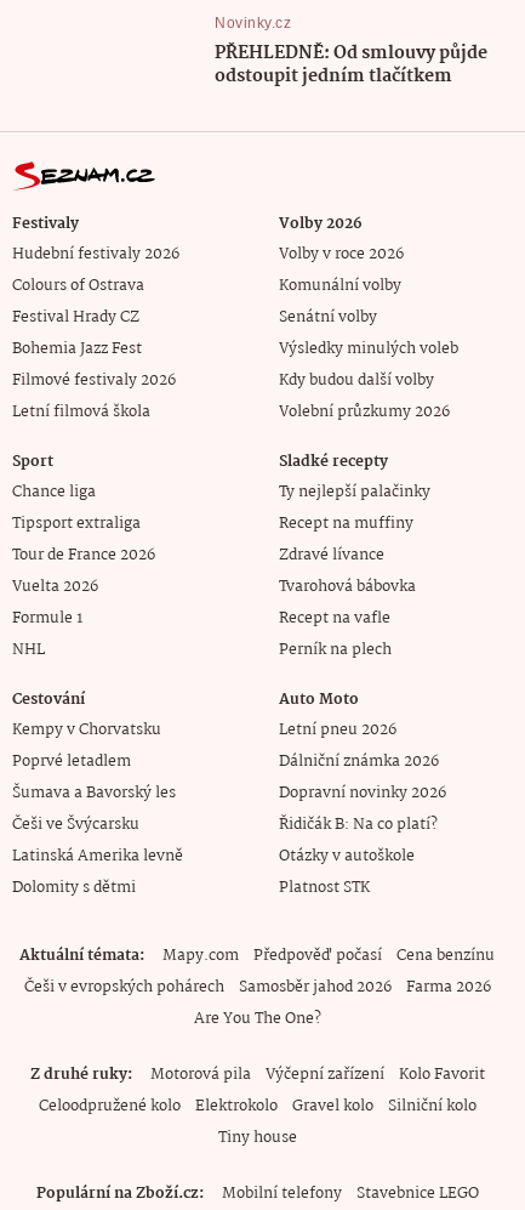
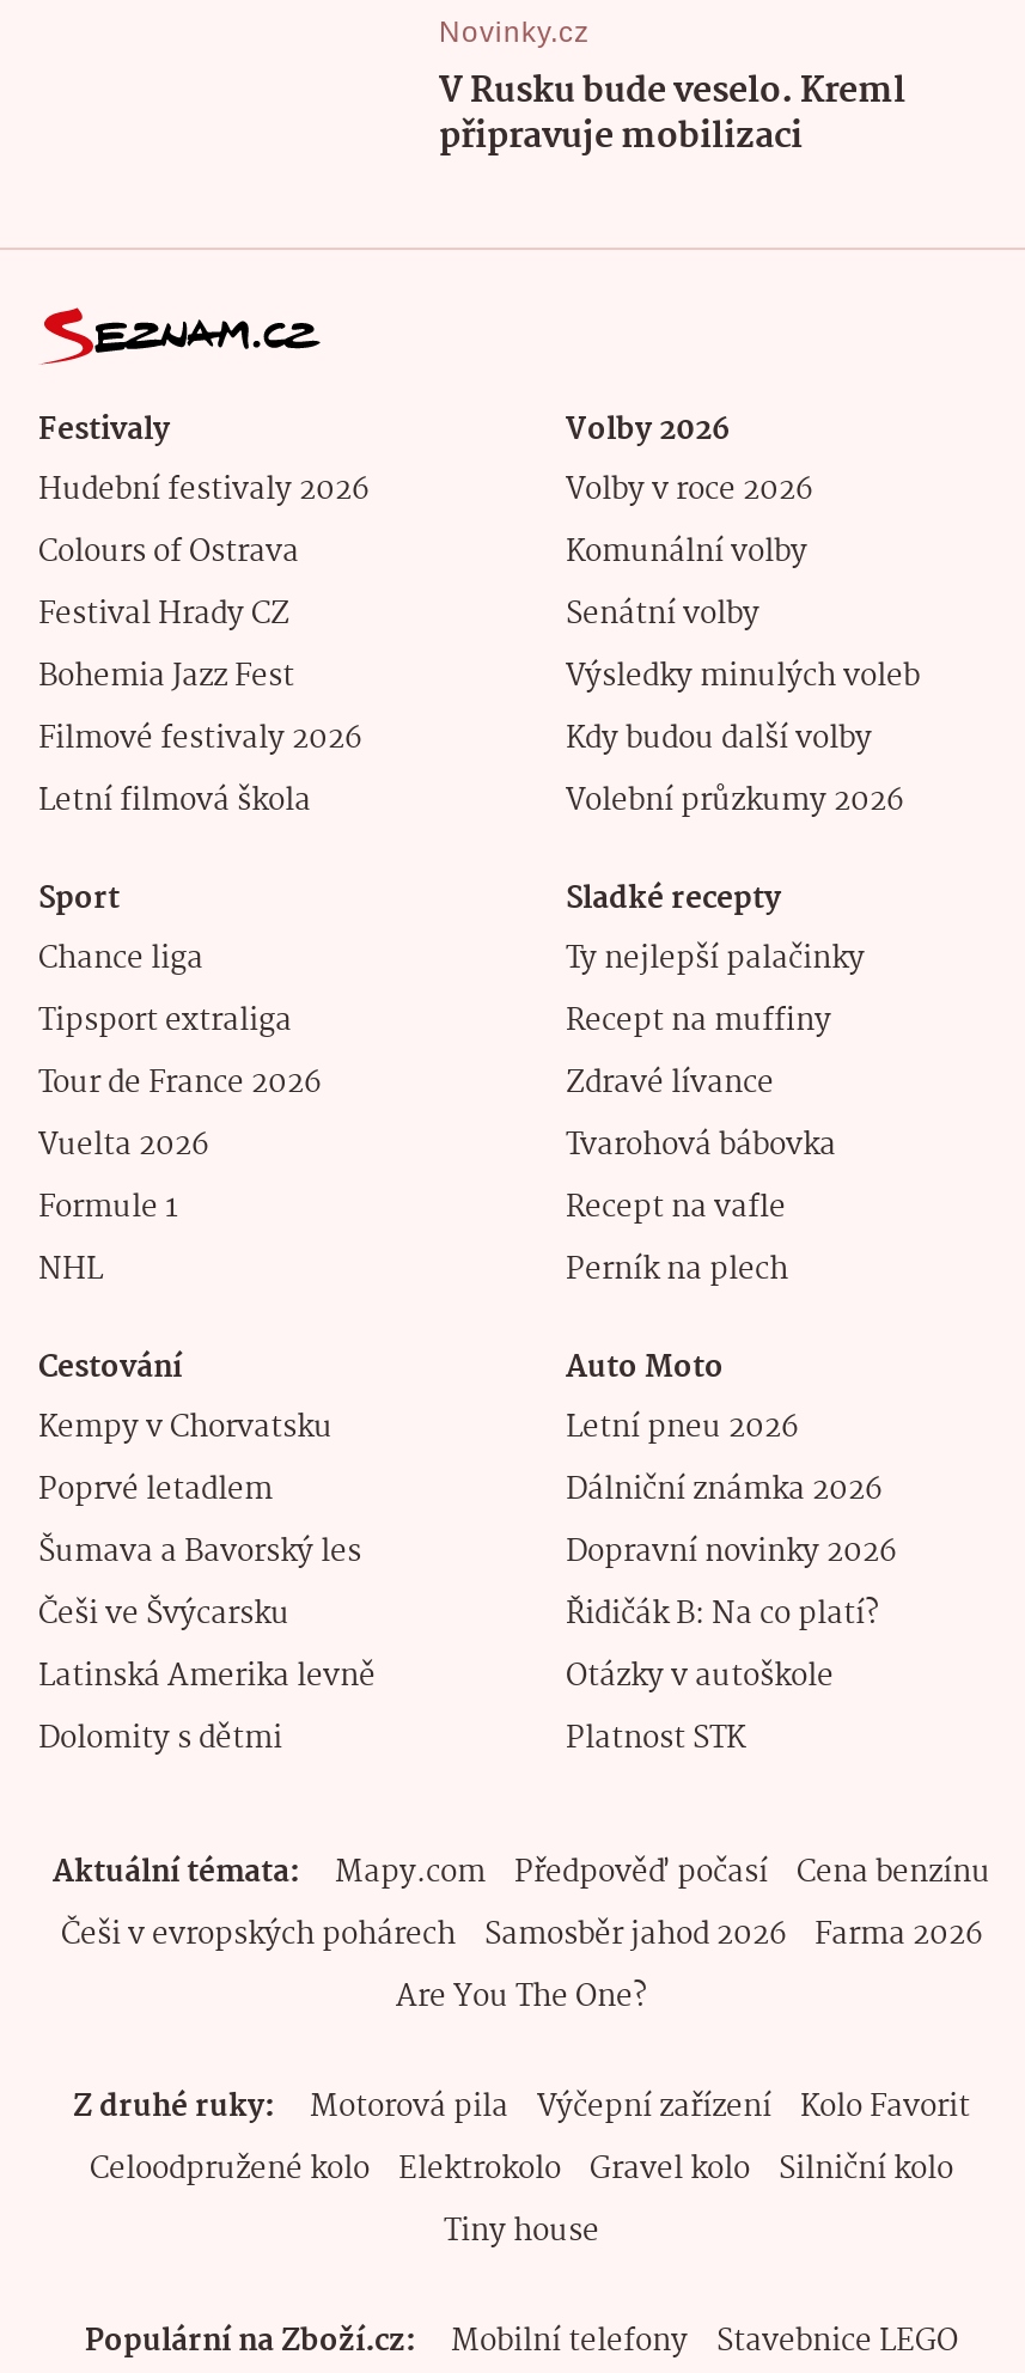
[215,39,488,91] PŘEHLEDNĚ: Od smlouvy půjde | odstoupit jedním tlačítkem -> [439,64,905,167] V Rusku bude veselo. Kreml | připravuje mobilizaci

